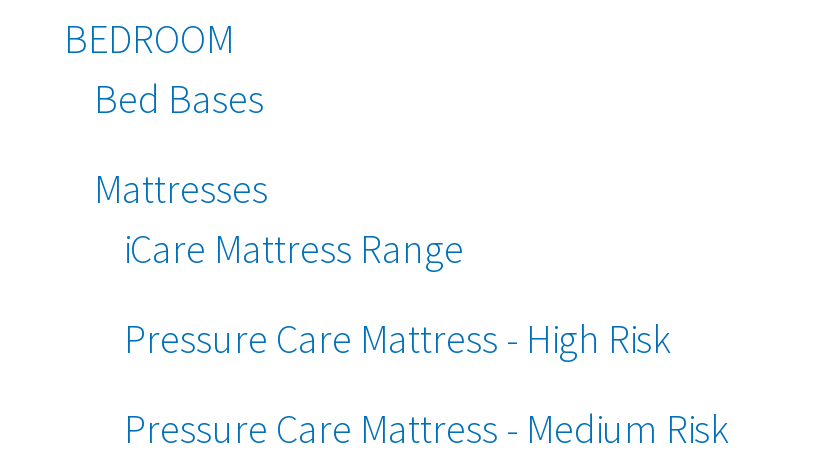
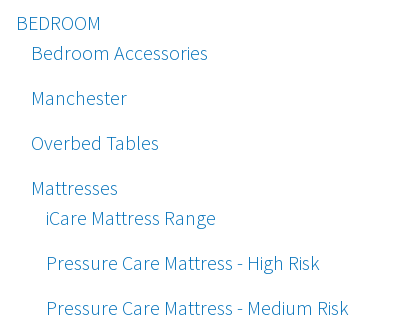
[94,73,264,123] Bed Bases -> [31,40,208,155] Bedroom Accessories | Manchester | Overbed Tables

